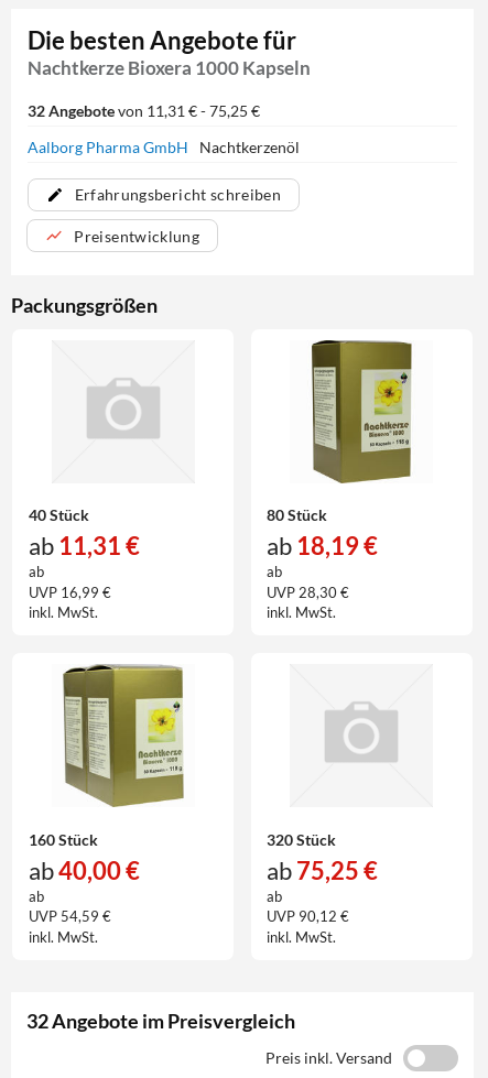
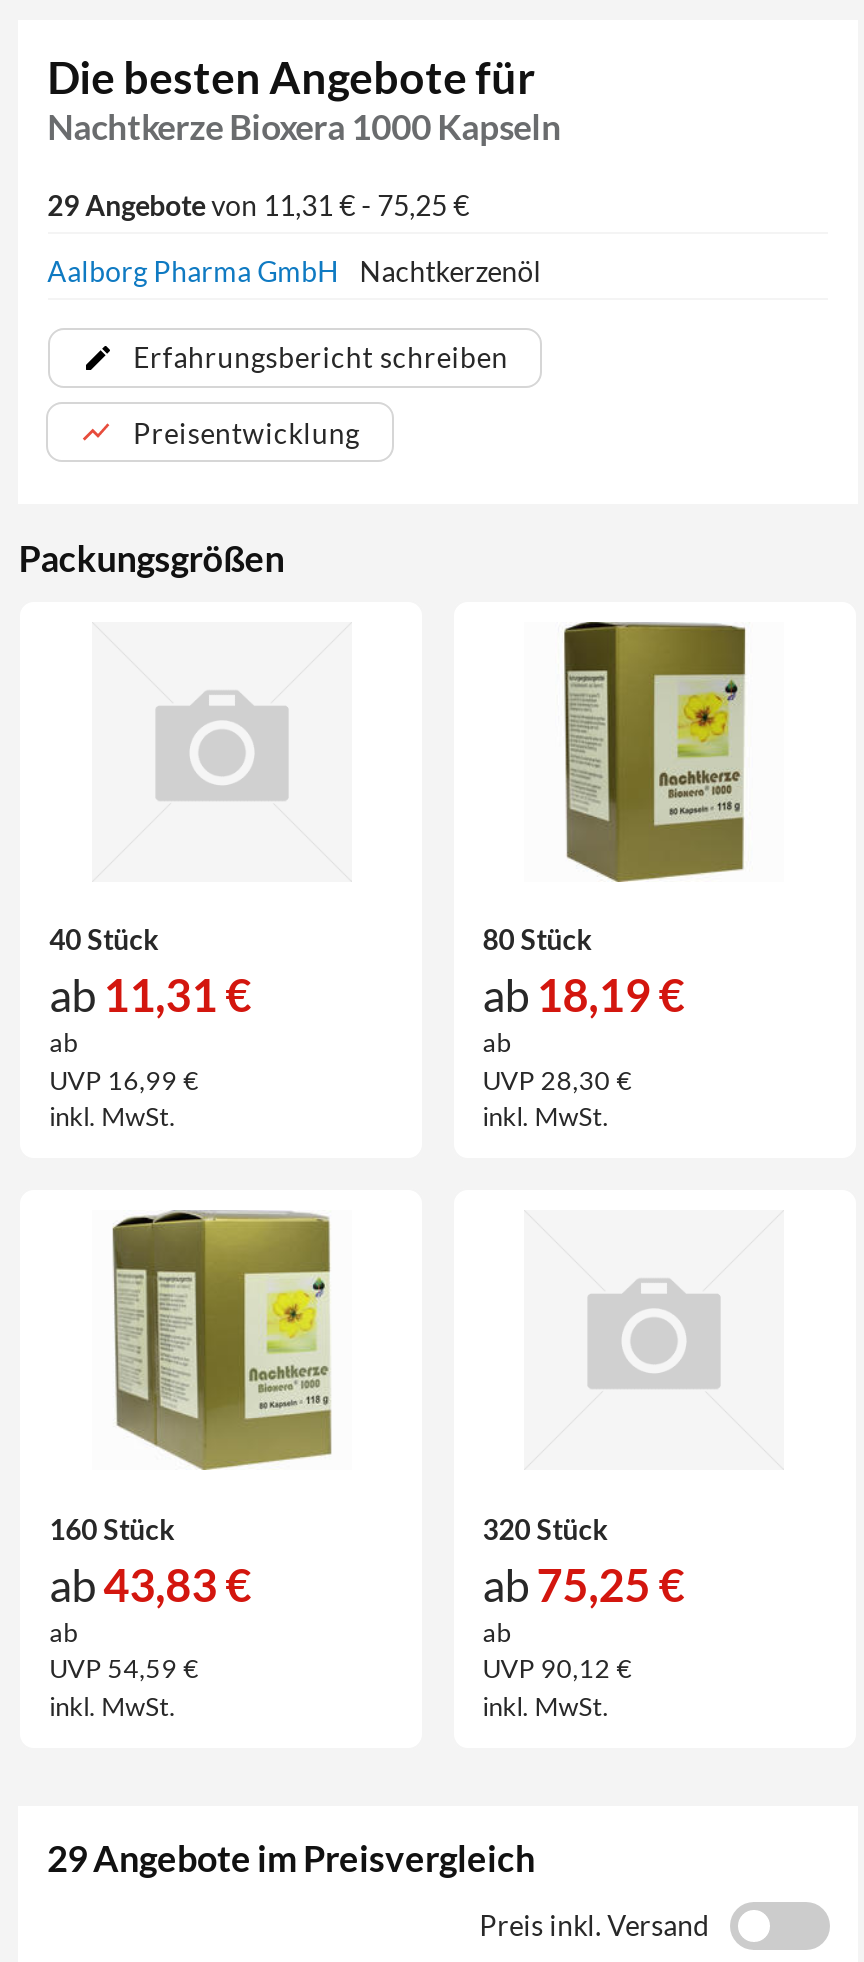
[27,101,260,120] 32 Angebote von 11,31 € - 75,25 € -> [47,188,469,222] 29 Angebote von 11,31 € - 75,25 €
[28,855,140,885] ab40,00 € -> [49,1558,251,1612] ab43,83 €
[27,1009,296,1033] 32 Angebote im Preisvergleich -> [47,1837,535,1881] 29 Angebote im Preisvergleich

